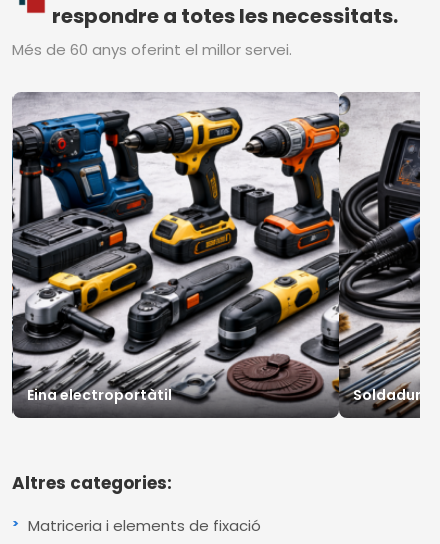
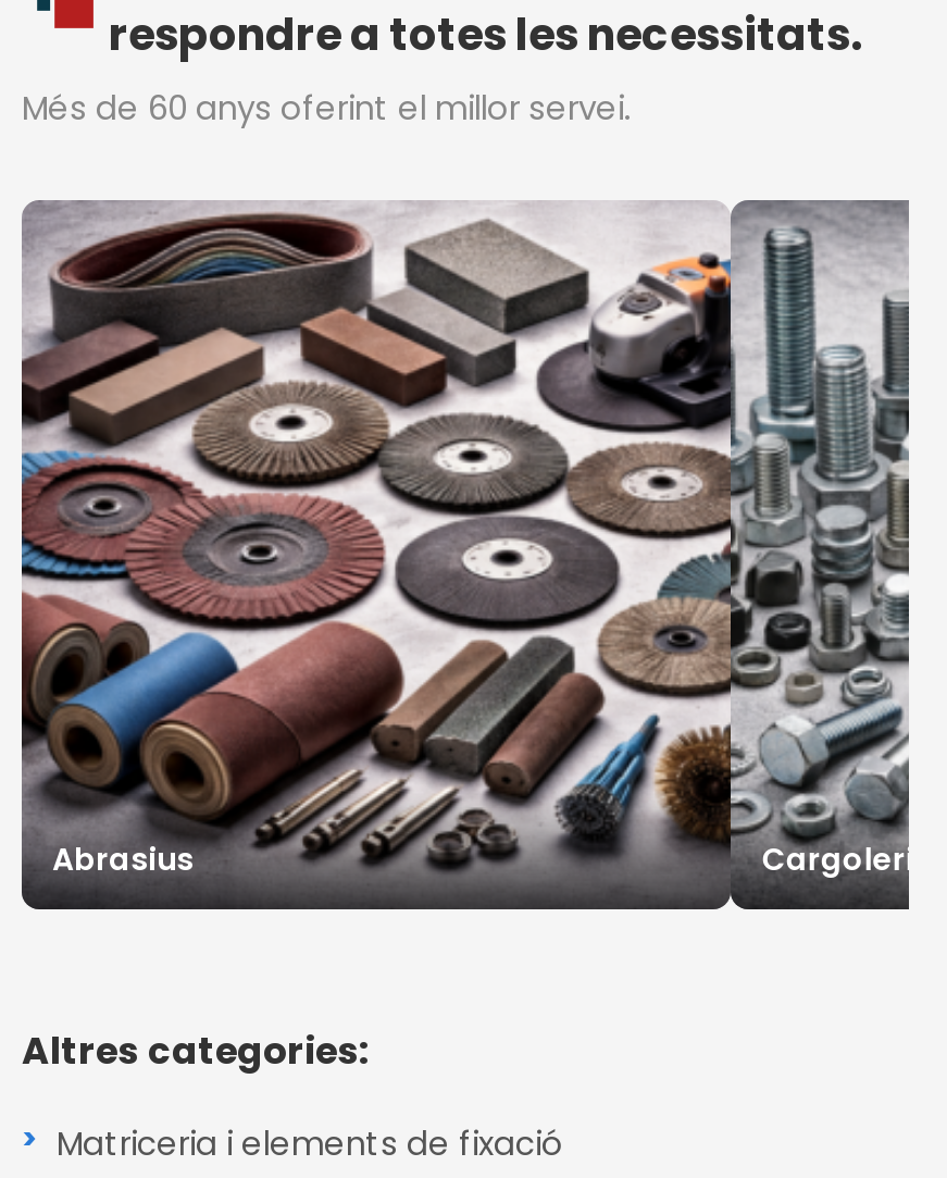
[11,93,431,405] [image] | Eina electroportàtil | Soldadura -> [20,200,936,882] [image] | Abrasius | Cargoleria

